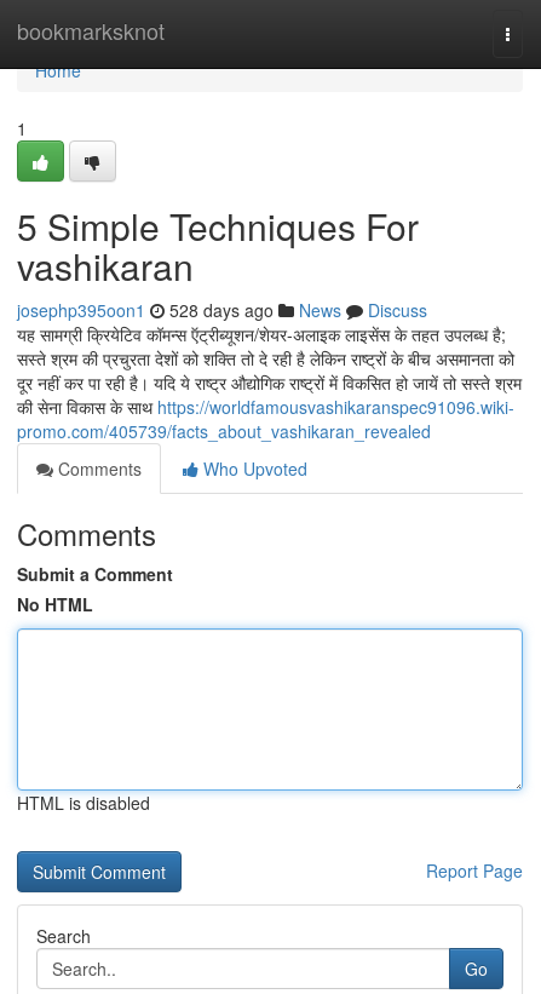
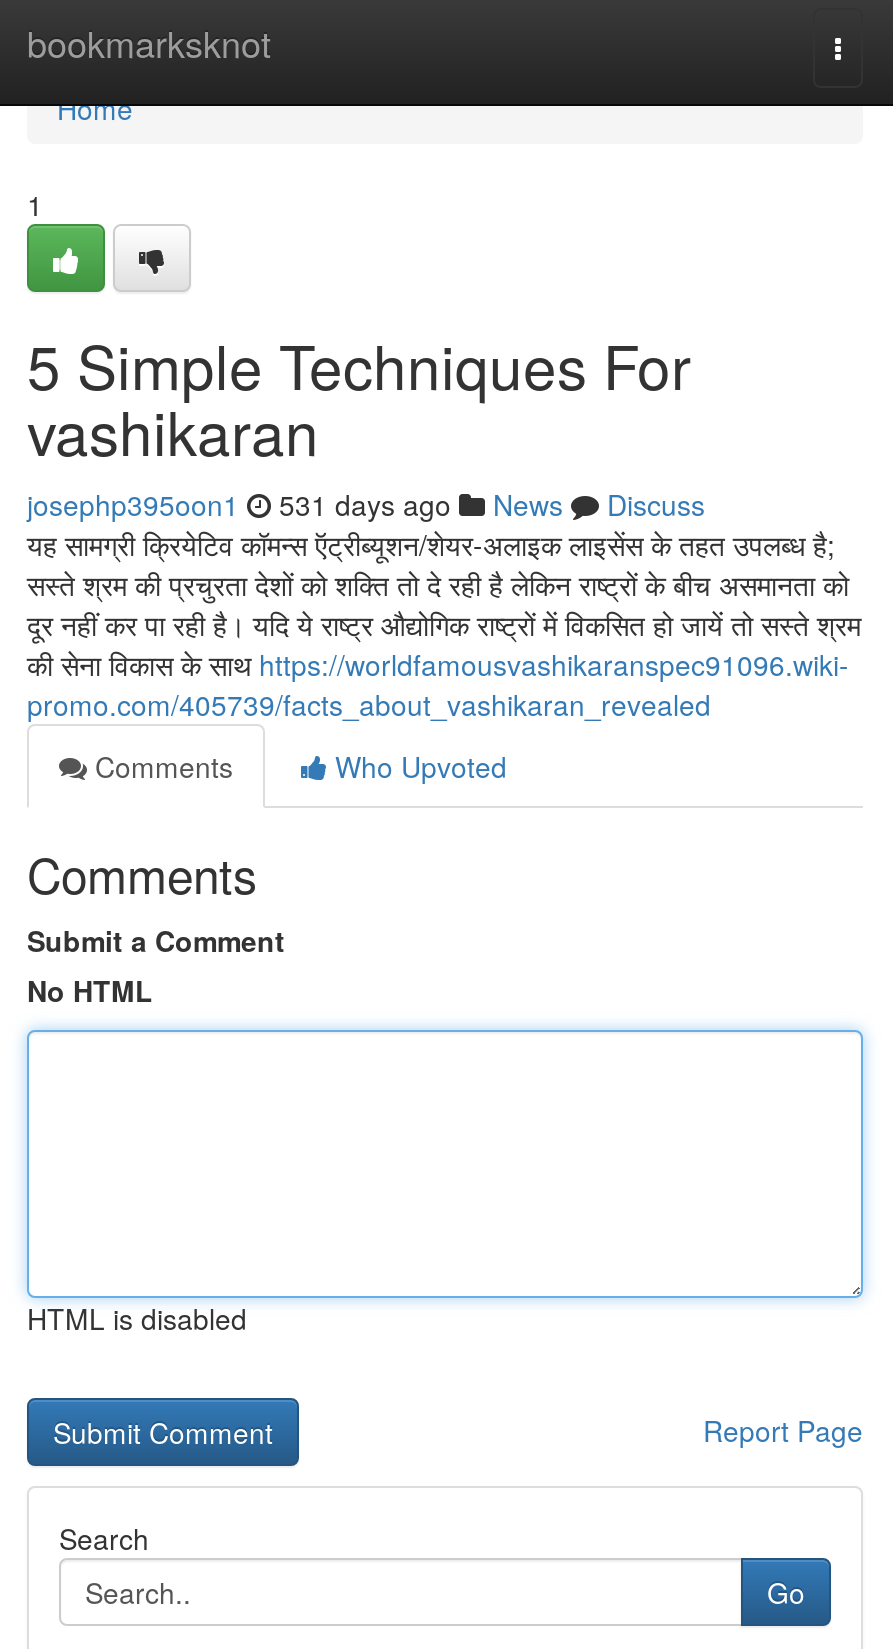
[17,298,427,322] josephp395oon1 528 days ago News Discuss -> [27,484,705,524] josephp395oon1 531 days ago News Discuss

